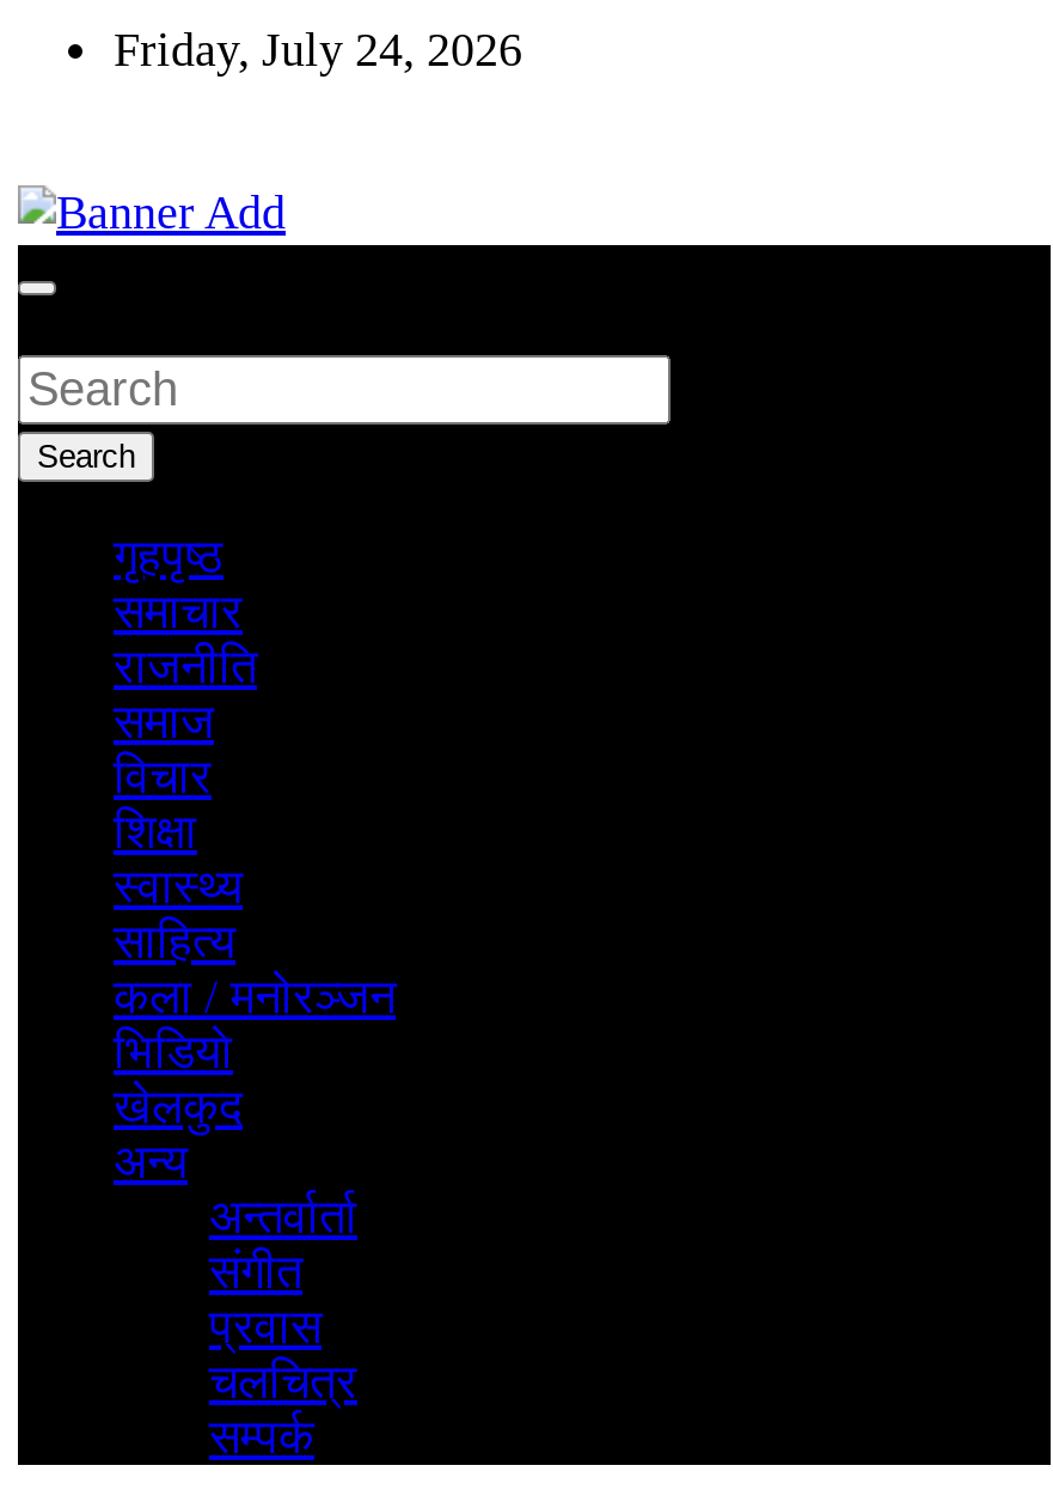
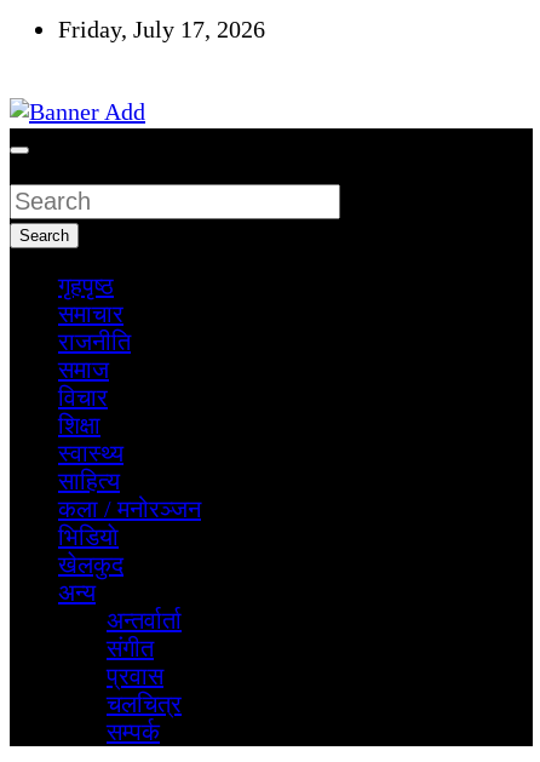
[114,23,522,75] Friday, July 24, 2026 -> [58,16,265,42] Friday, July 17, 2026

